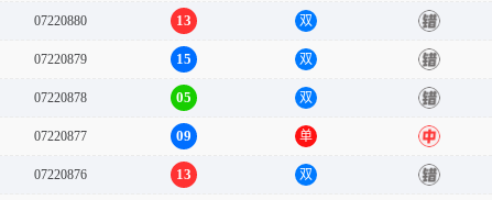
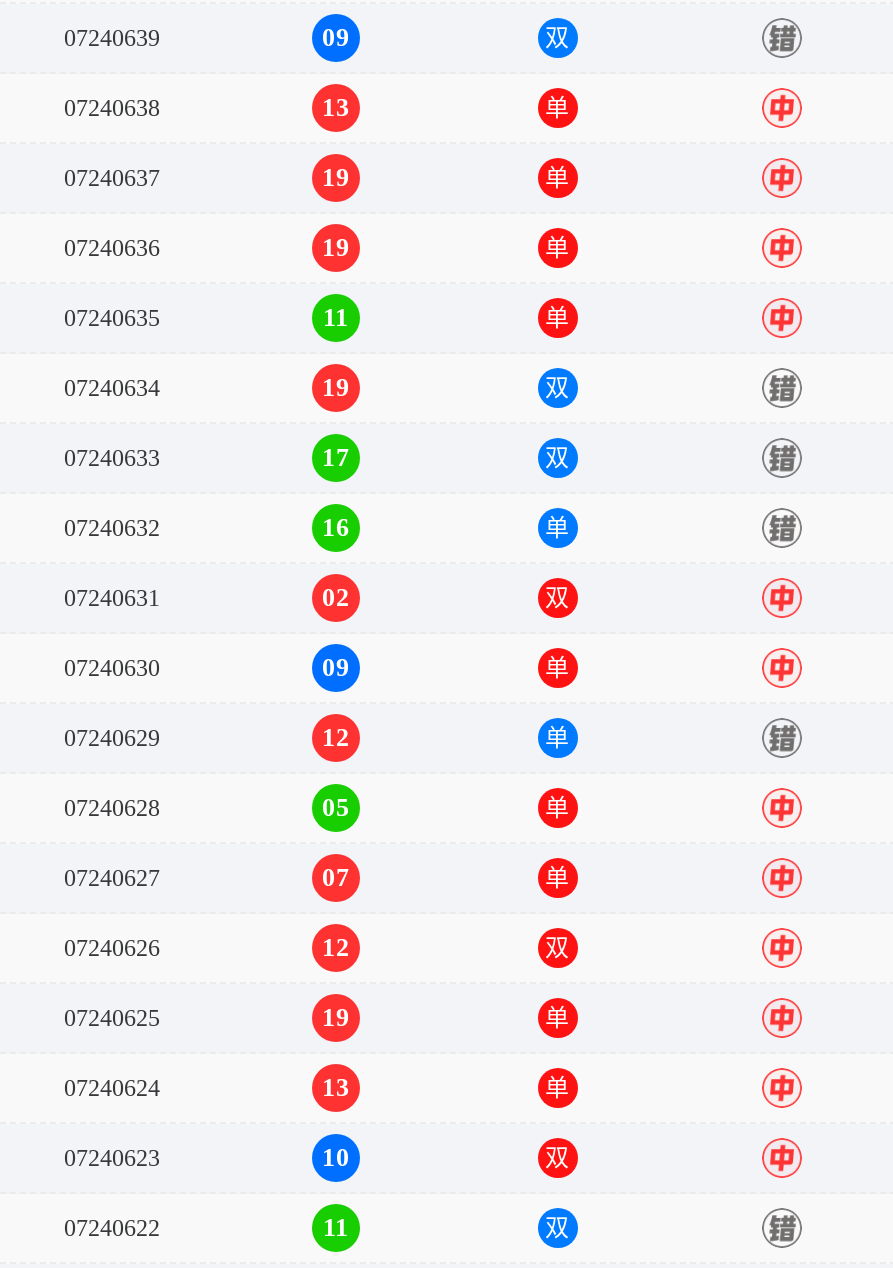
[34,13,87,29] 07220880 -> [64,24,160,52] 07240639
[176,12,192,29] 13 -> [322,22,350,52] 09
[34,51,192,67] 07220879 | 15 -> [64,92,793,402] 07240638 | 13 | 单 | 中 | 07240637 | 19 | 单 | 中 | 07240636 | 19 | 单 | 中 | 07240635 | 11 | 单 | 中 | 07240634 | 19
[34,90,87,105] 07220878 -> [64,444,160,472] 07240633
[176,89,192,105] 05 -> [322,442,350,472] 17
[34,129,87,144] 07220877 -> [64,512,793,682] 07240632 | 16 | 单 | 错 | 07240631 | 02 | 双 | 中 | 07240630
[34,167,87,182] 07220876 -> [64,722,793,1102] 07240629 | 12 | 单 | 错 | 07240628 | 05 | 单 | 中 | 07240627 | 07 | 单 | 中 | 07240626 | 12 | 双 | 中 | 07240625 | 19 | 单 | 中 | 07240624
none -> [64,1074,793,1242] 单 | 中 | 07240623 | 10 | 双 | 中 | 07240622 | 11

